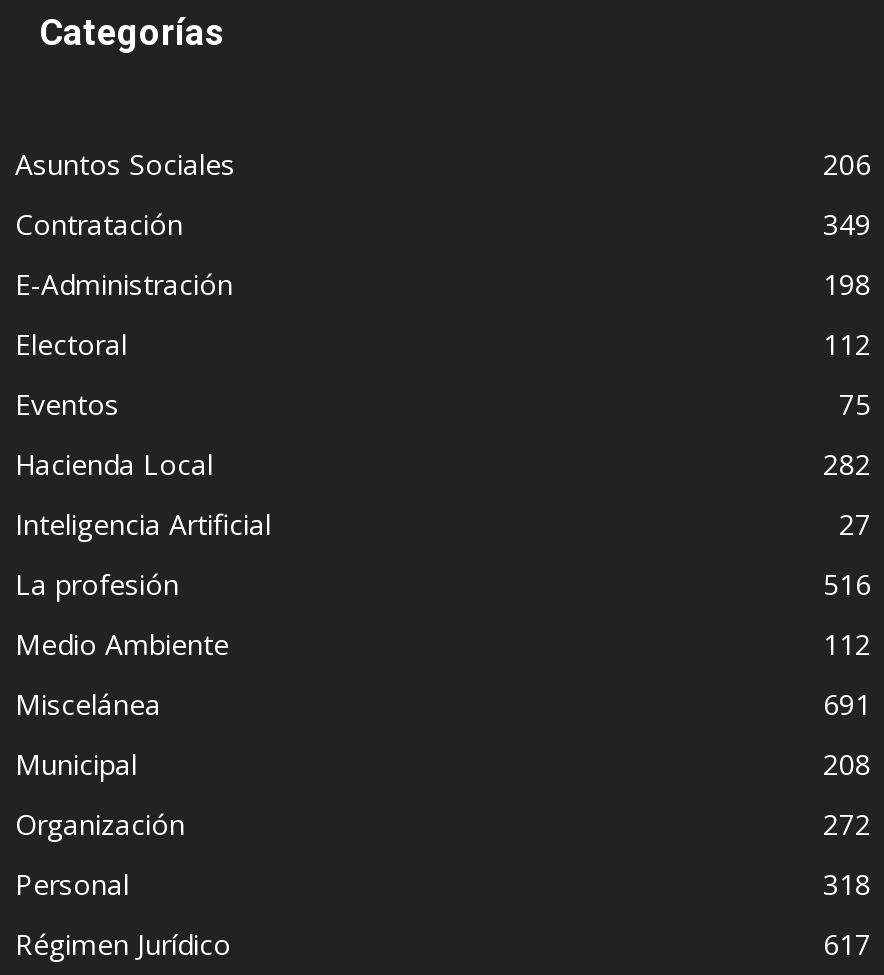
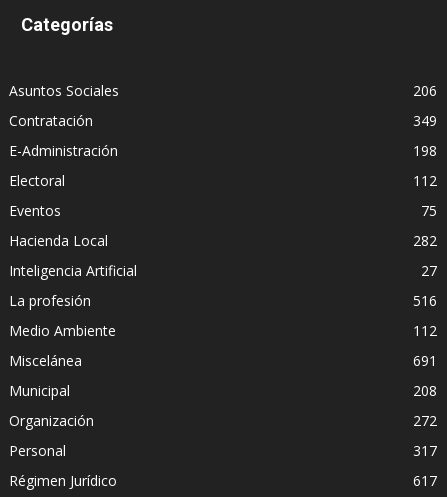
[823,866,871,904] 318 -> [413,441,437,460] 317

